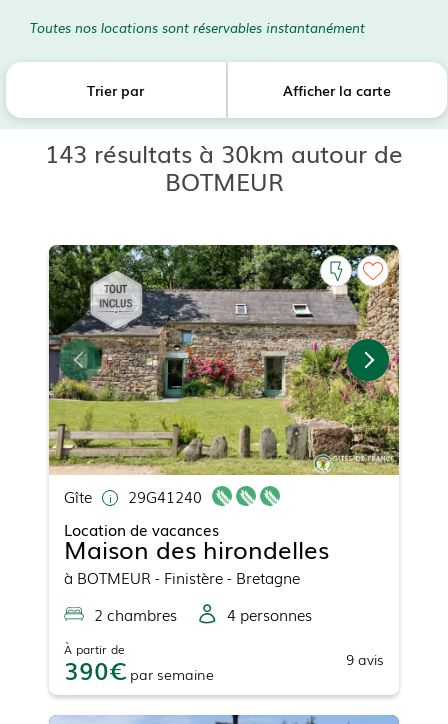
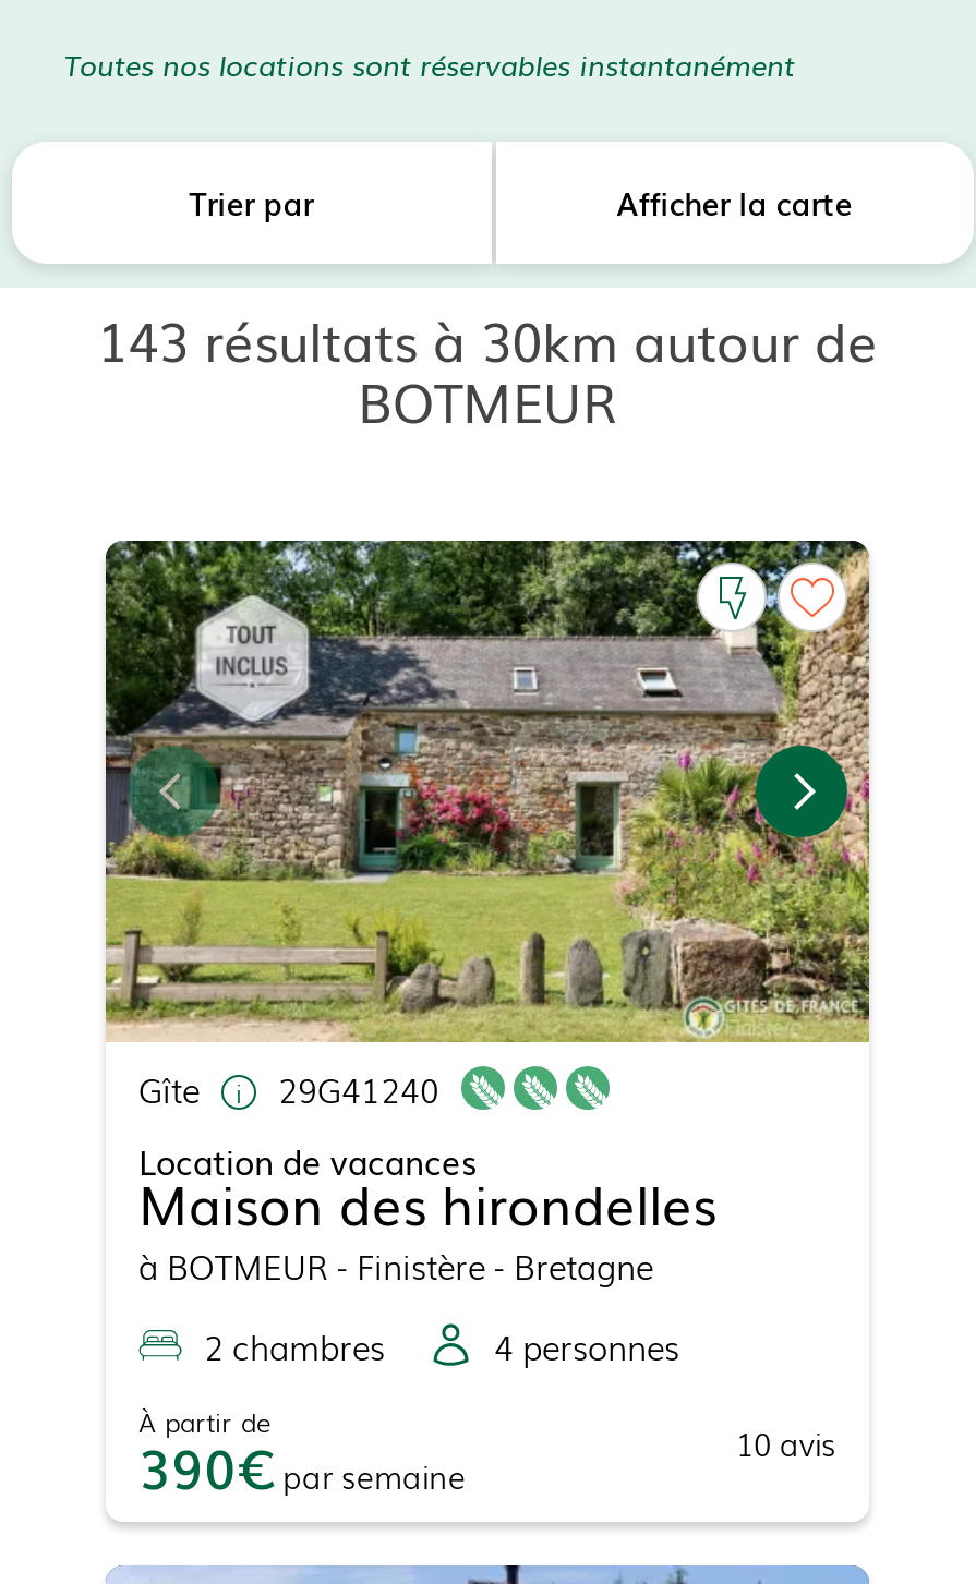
[346,649,384,669] 9 avis -> [736,1420,836,1464] 10 avis

